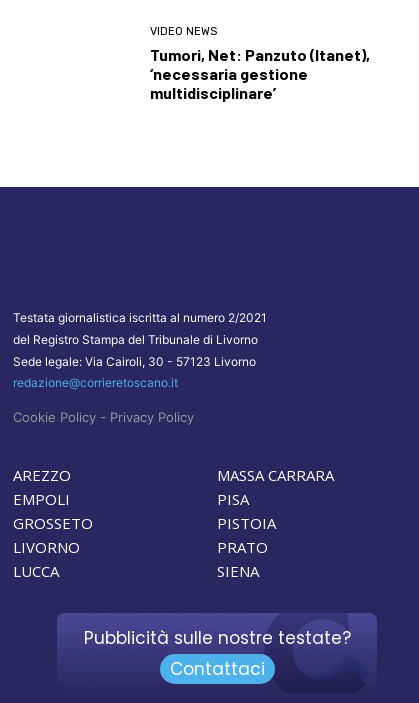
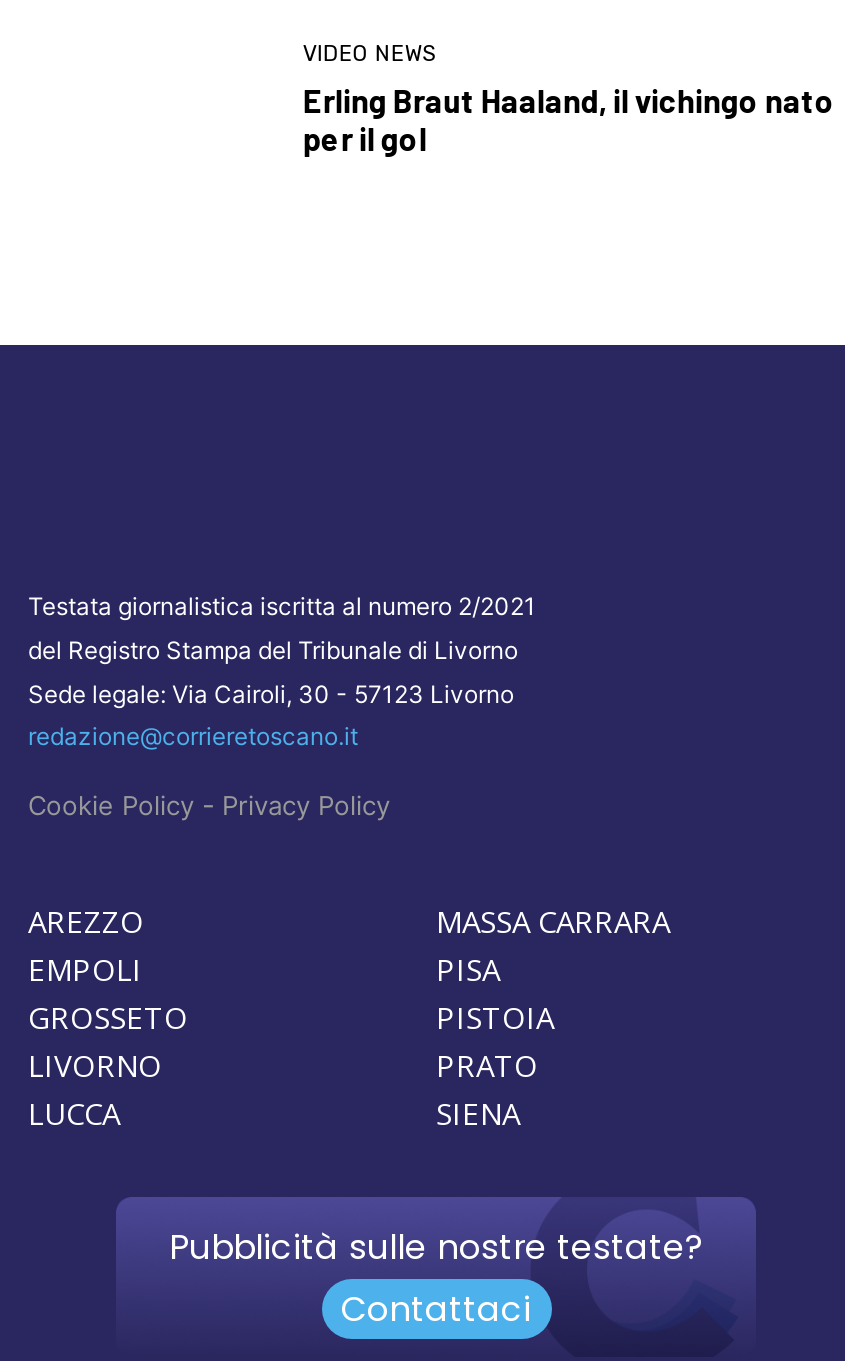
[150,45,370,102] Tumori, Net: Panzuto (Itanet), | ‘necessaria gestione | multidisciplinare’ -> [303,82,835,158] Erling Braut Haaland, il vichingo nato | per il gol

